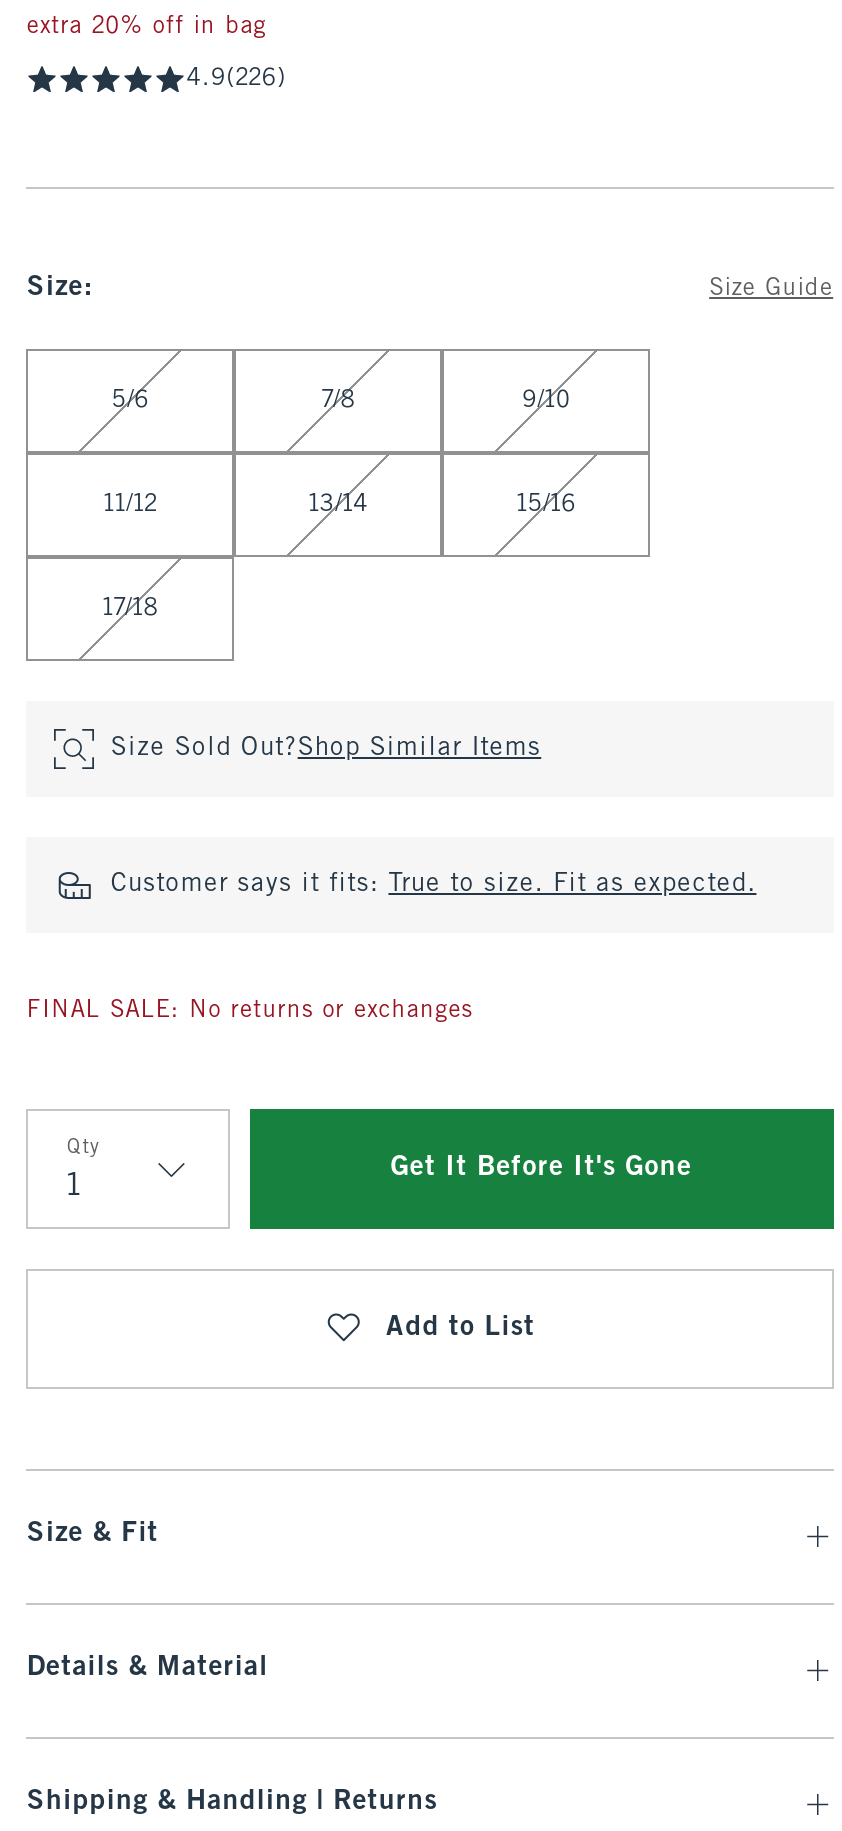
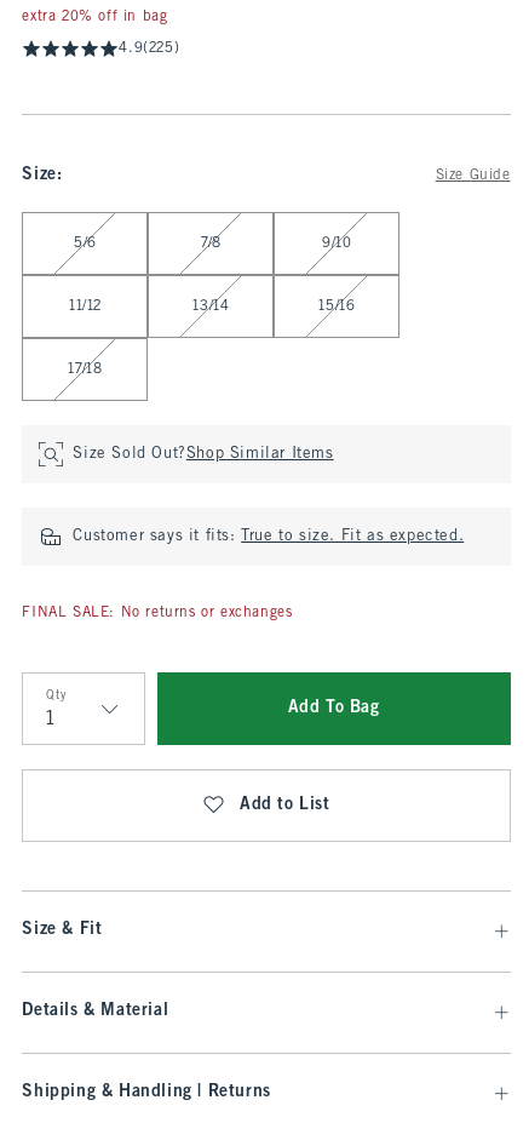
[187,67,286,91] 4.9(226) -> [119,41,179,56] 4.9(225)
[391,1155,692,1181] Get It Before It's Gone -> [288,700,380,716] Add To Bag

